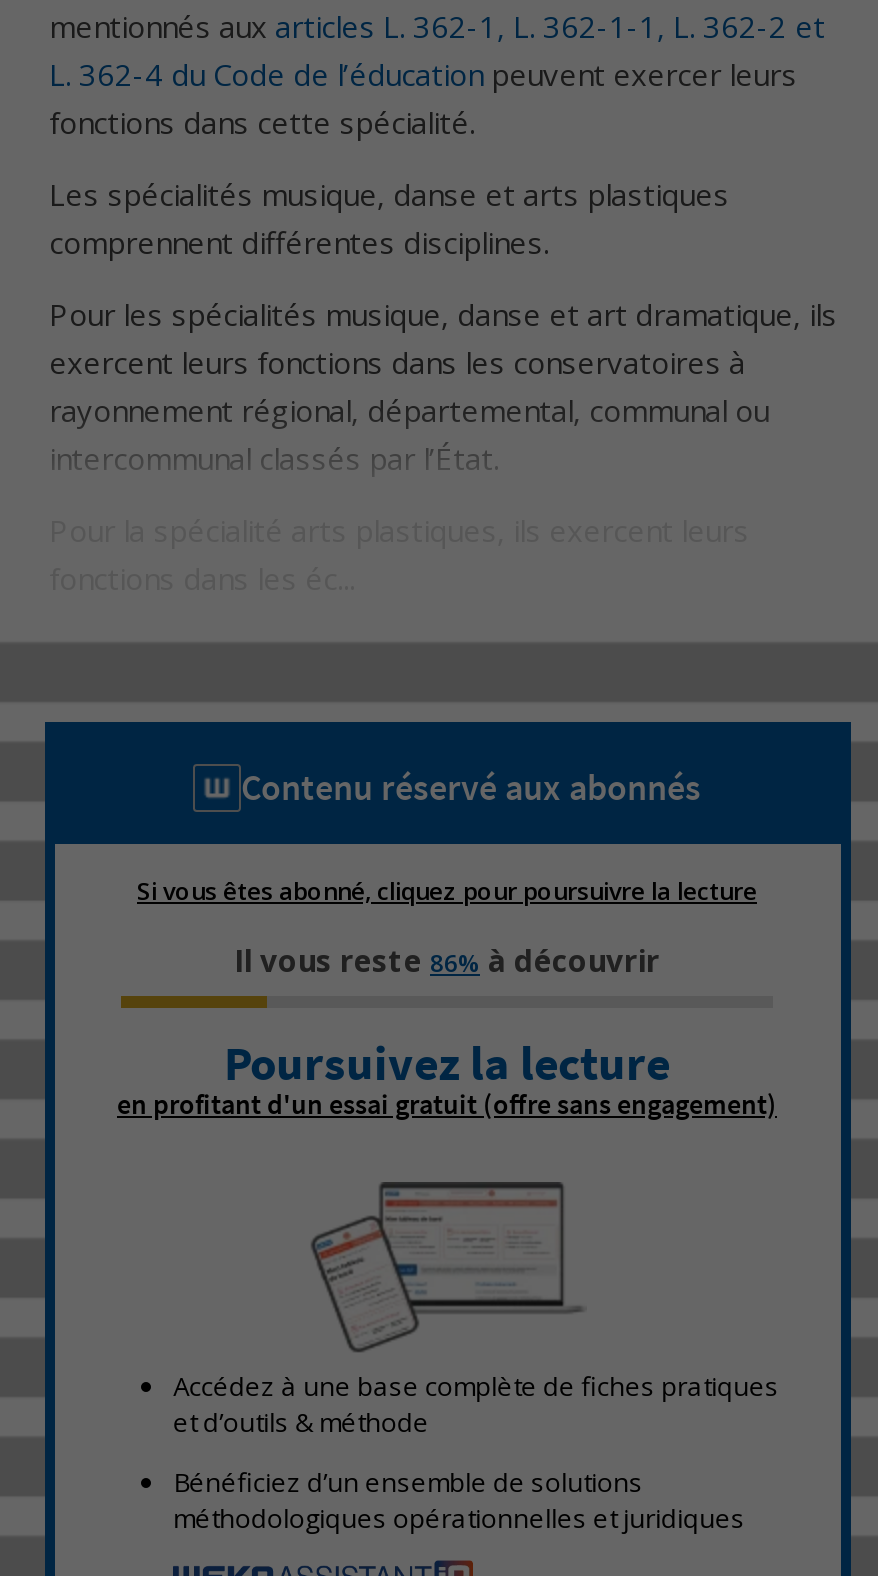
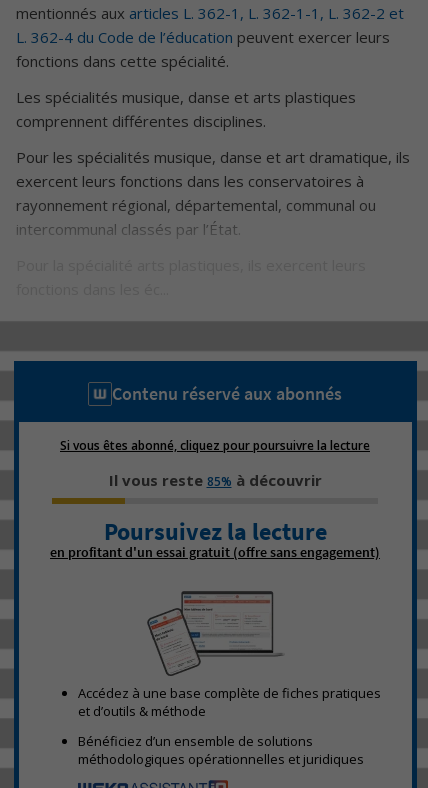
[234,940,660,980] Il vous reste 86% à découvrir -> [108,470,321,490] Il vous reste 85% à découvrir

